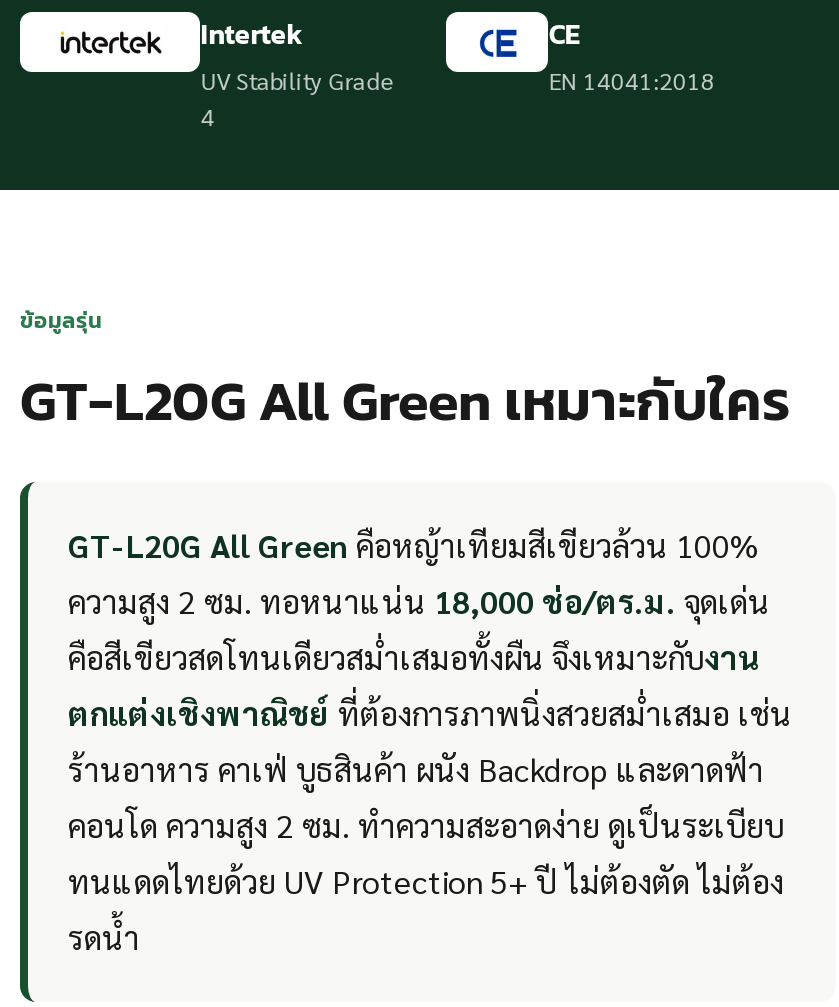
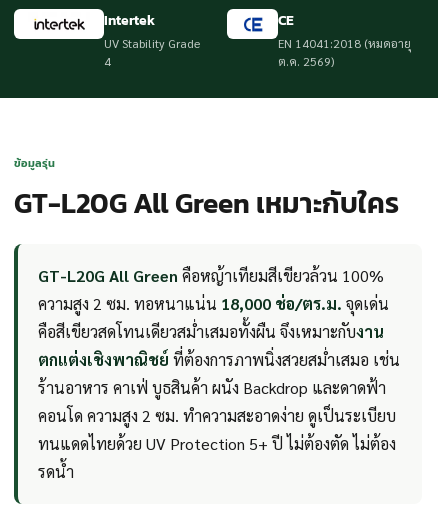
[549,63,715,95] EN 14041:2018 -> [278,35,411,69] EN 14041:2018 (หมดอายุ | ต.ค. 2569)

